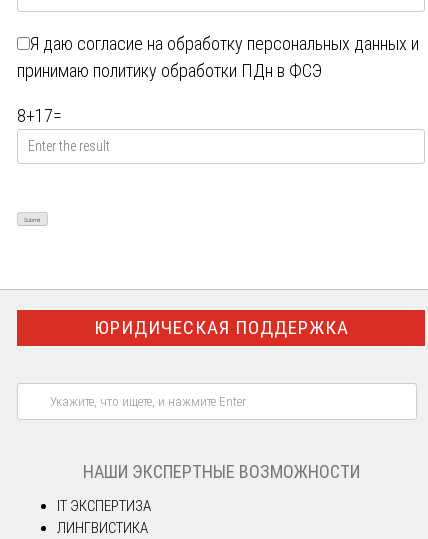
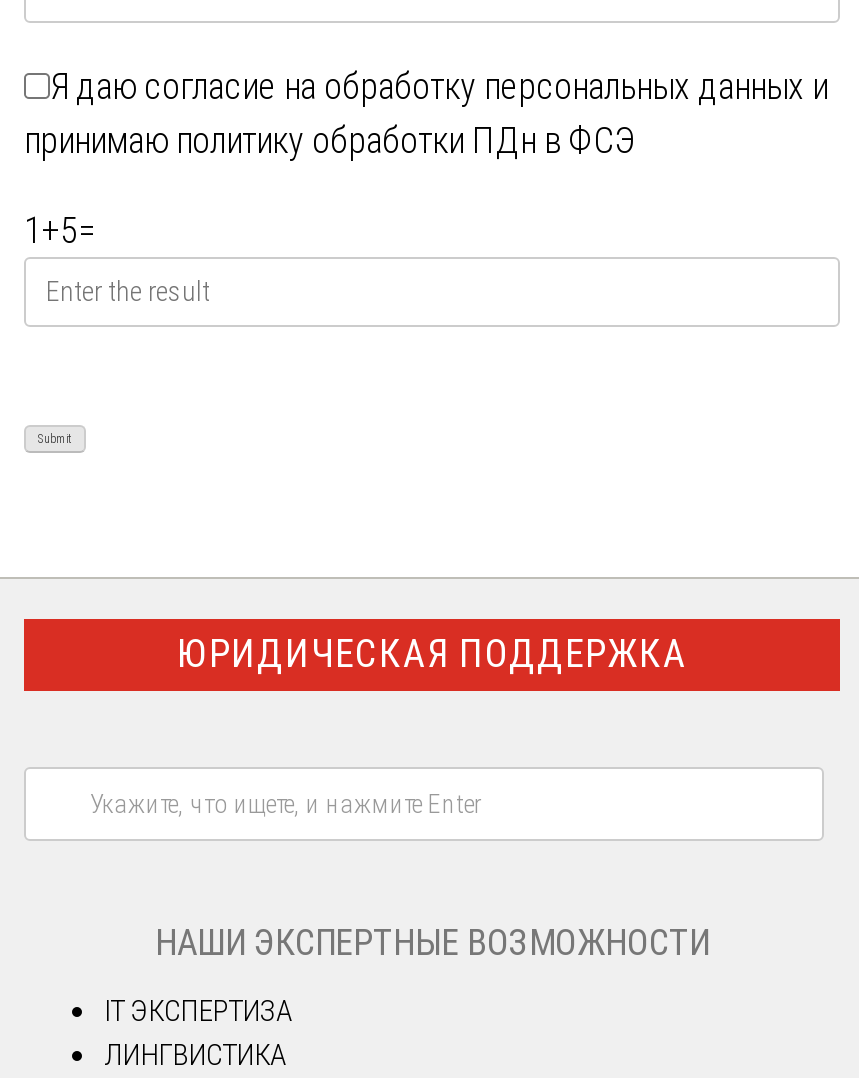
[17,105,62,126] 8 +17= -> [24,210,96,252] 1 +5=

